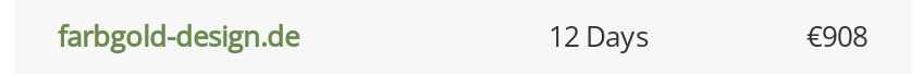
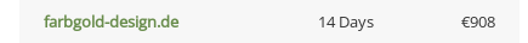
[549,16,649,55] 12 Days -> [317,11,373,32] 14 Days

